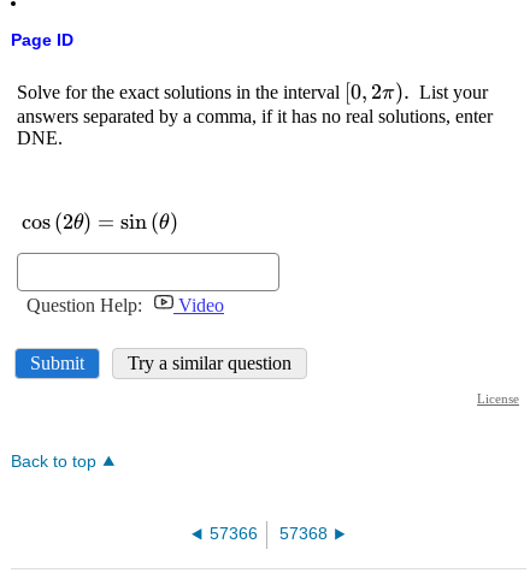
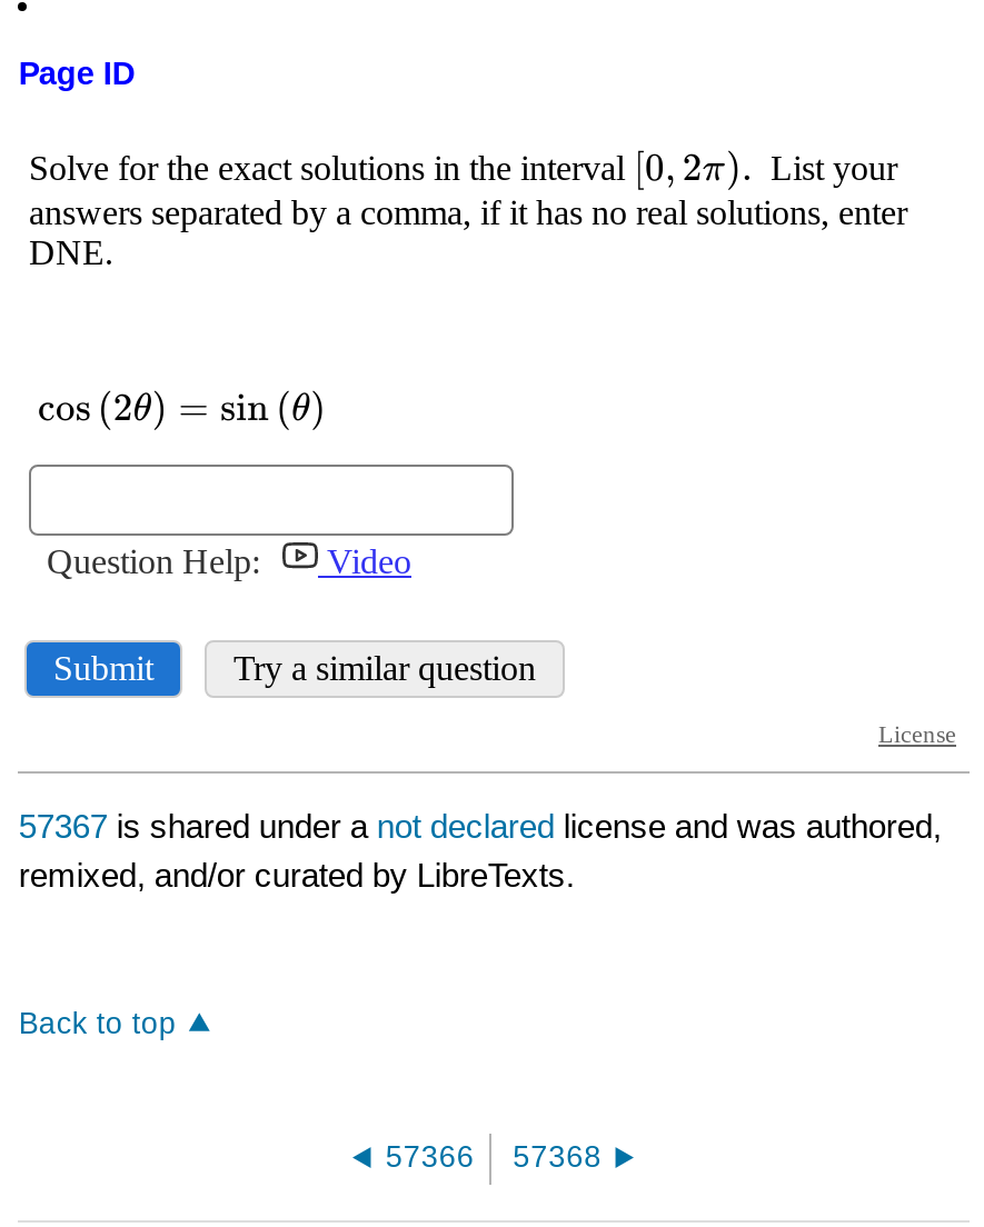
none -> [19,808,942,894] 57367 is shared under a not declared license and was authored, | remixed, and/or curated by LibreTexts.

